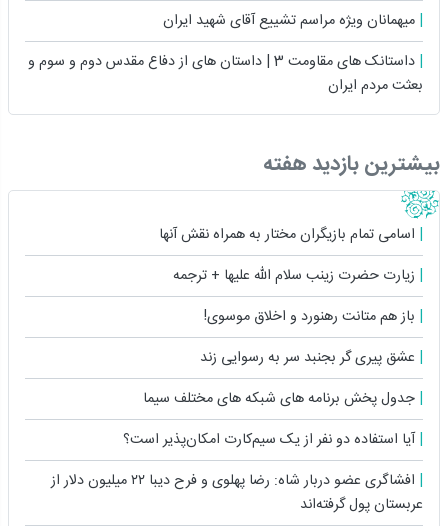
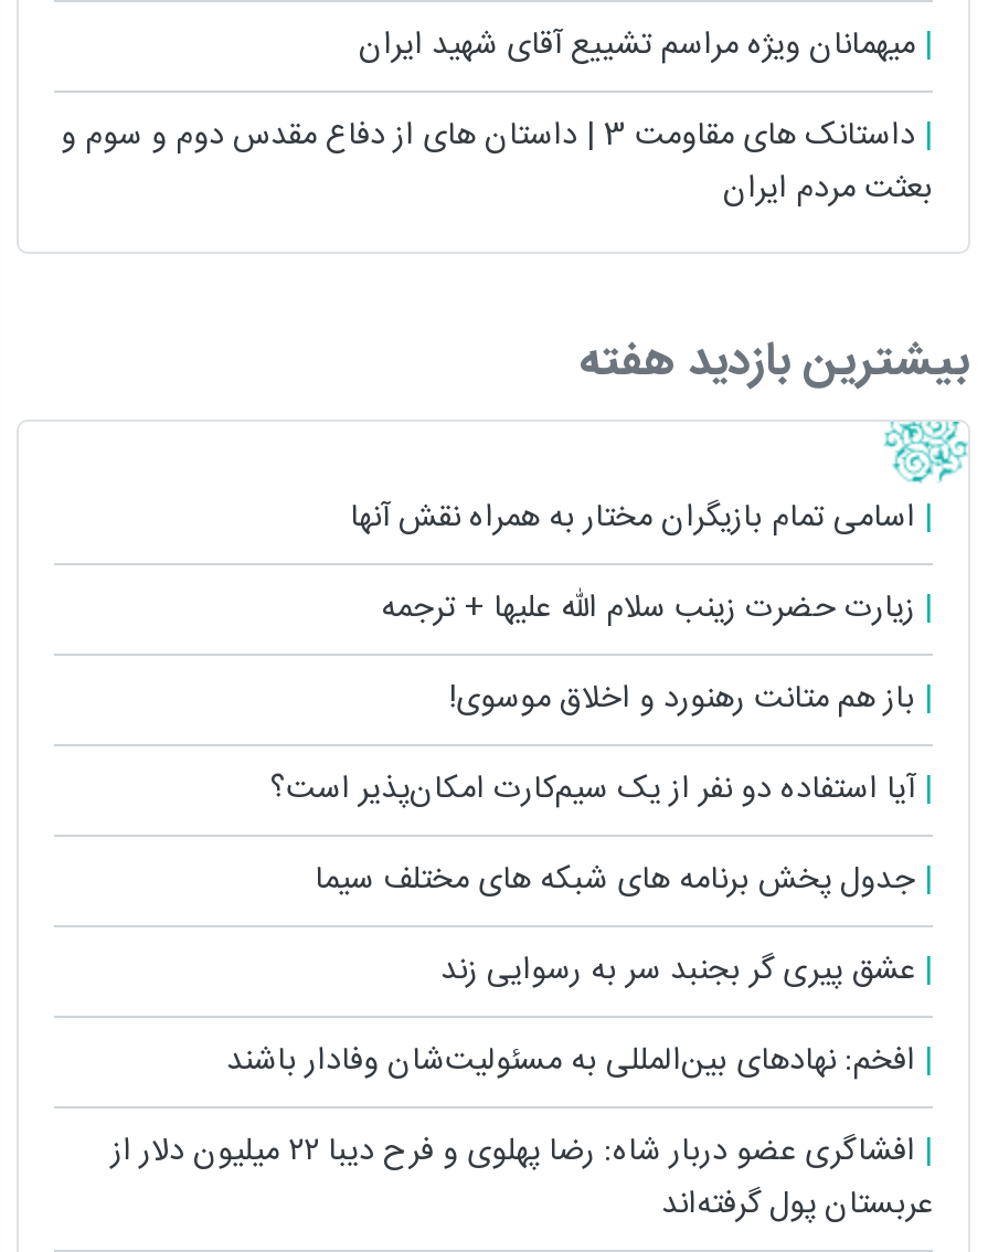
moved [200,346,419,370] -> [440,945,924,998]: عشق پیری گر بجنبد سر به رسوایی زند
none -> [226,1036,924,1089] افخم: نهادهای بین‌المللی به مسئولیت‌شان وفادار باشند
moved [123,387,419,452] -> [270,764,924,908]: جدول پخش برنامه های شبکه های مختلف سیما | آیا استفاده دو نفر از یک سیم‌کارت امکان‌پذیر است؟

